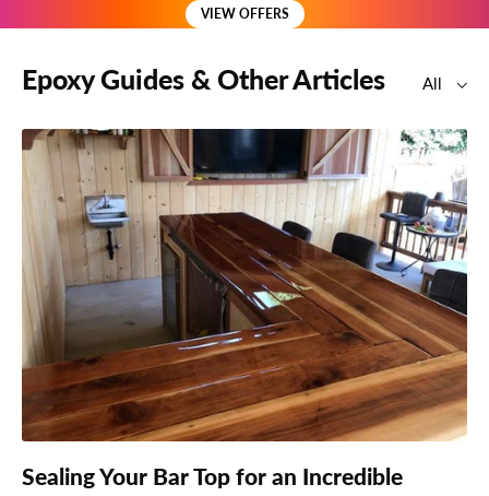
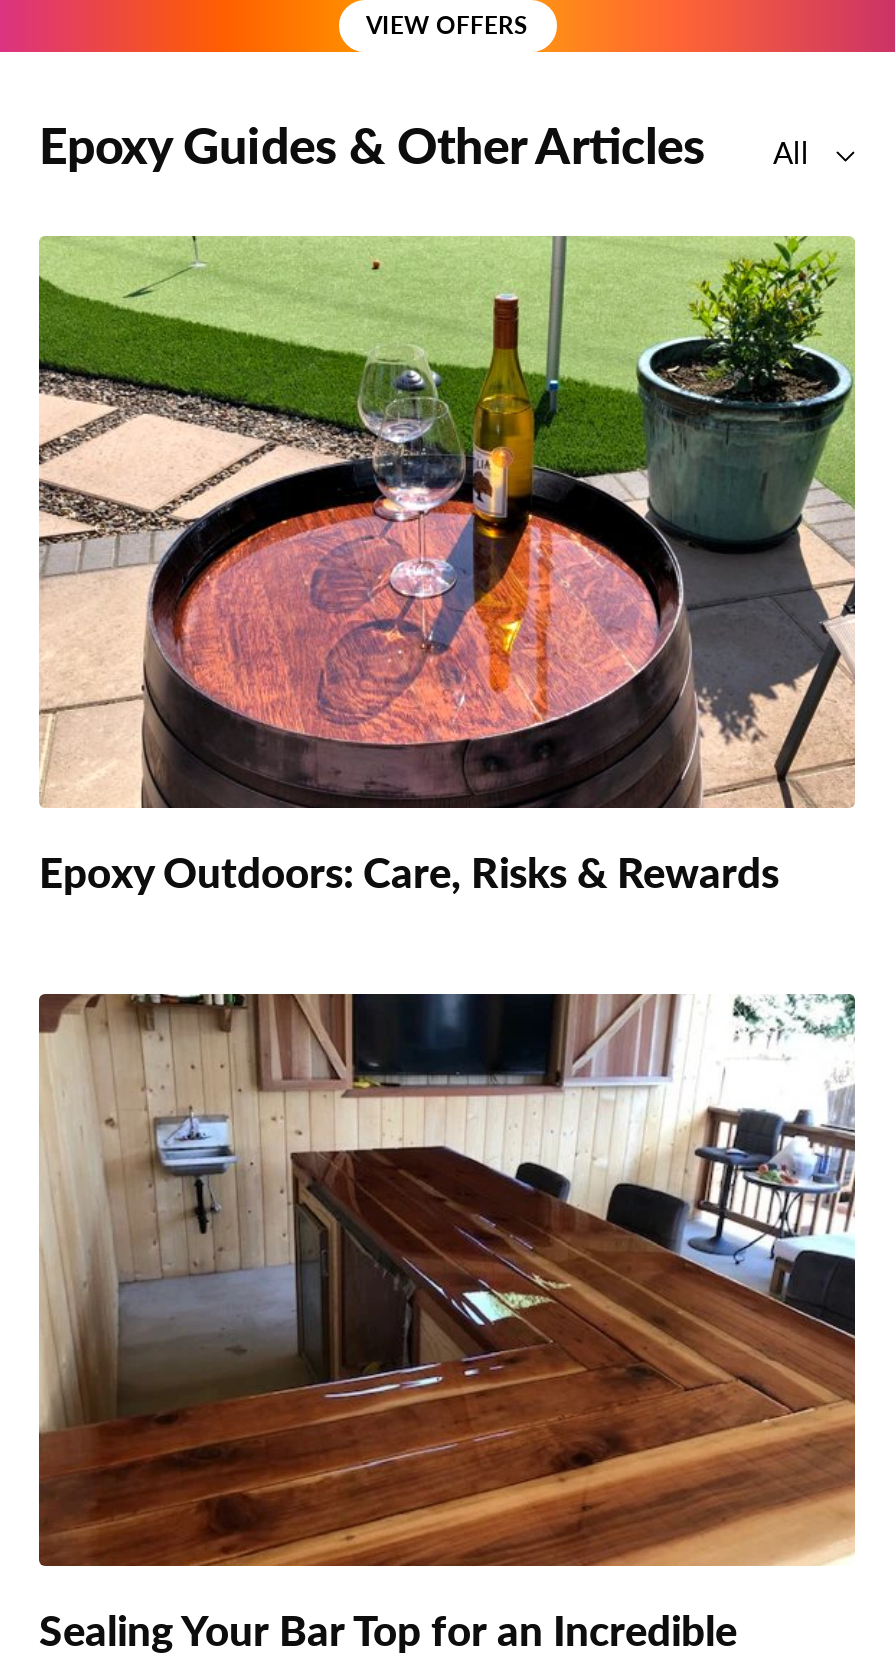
none -> [37,234,857,896] [image] | Epoxy Outdoors: Care, Risks & Rewards

